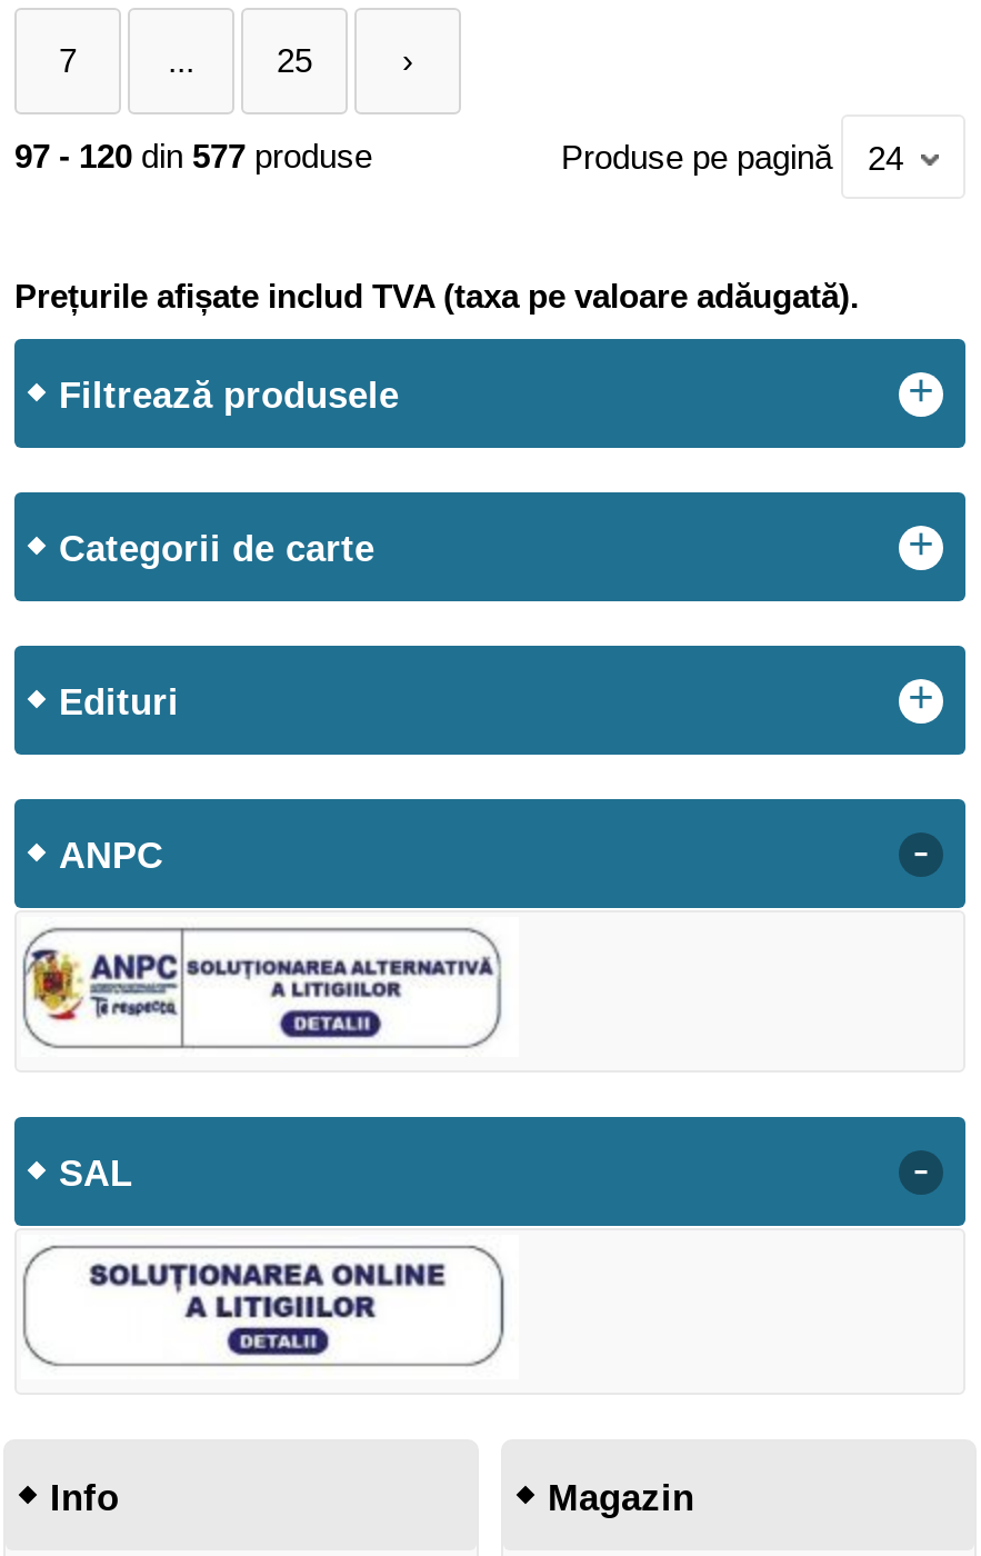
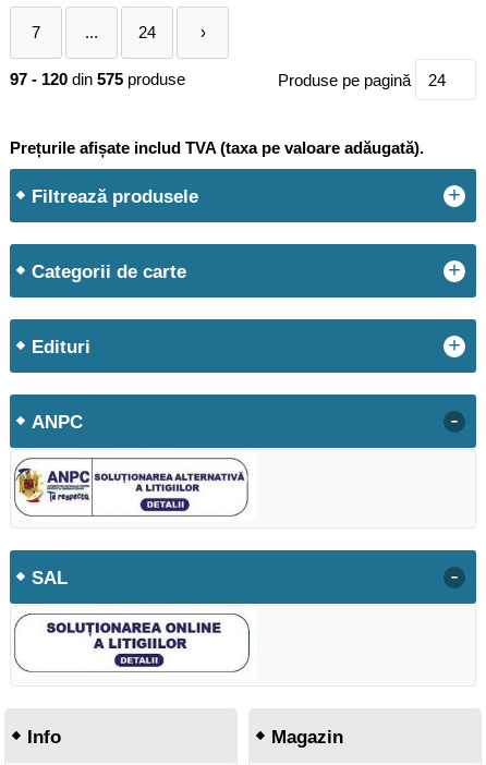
[277,41,312,79] 25 -> [138,23,156,41] 24
[14,137,372,174] 97 - 120 din 577 produse -> [10,70,185,88] 97 - 120 din 575 produse

